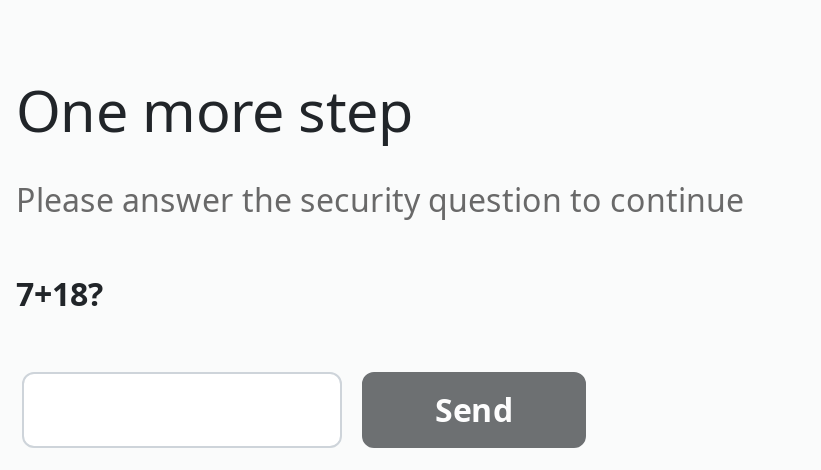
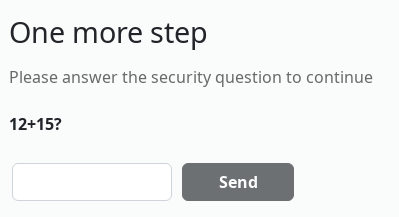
[16,272,104,316] 7+18? -> [9,113,62,135] 12+15?

